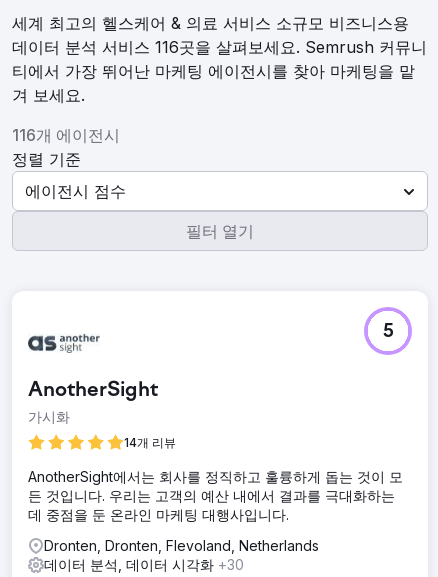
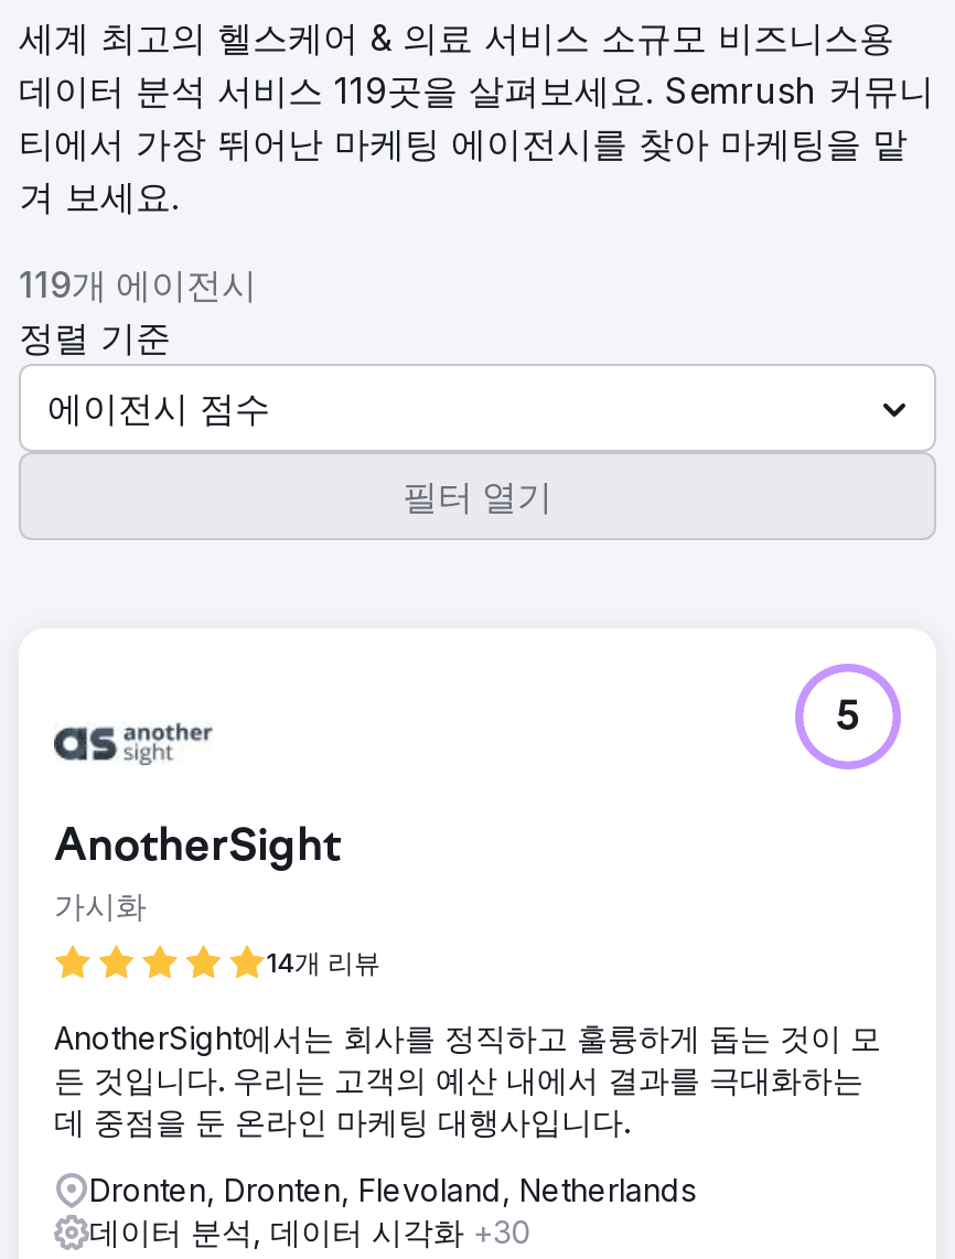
[12,37,427,57] 데이터 분석 서비스 116곳을 살펴보세요. Semrush 커뮤니 -> [19,68,934,112] 데이터 분석 서비스 119곳을 살펴보세요. Semrush 커뮤니
[12,125,120,145] 116개 에이전시 -> [19,262,257,306] 119개 에이전시

